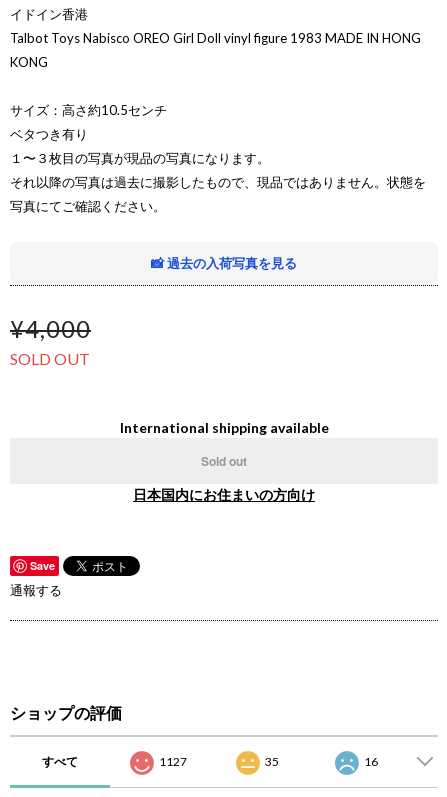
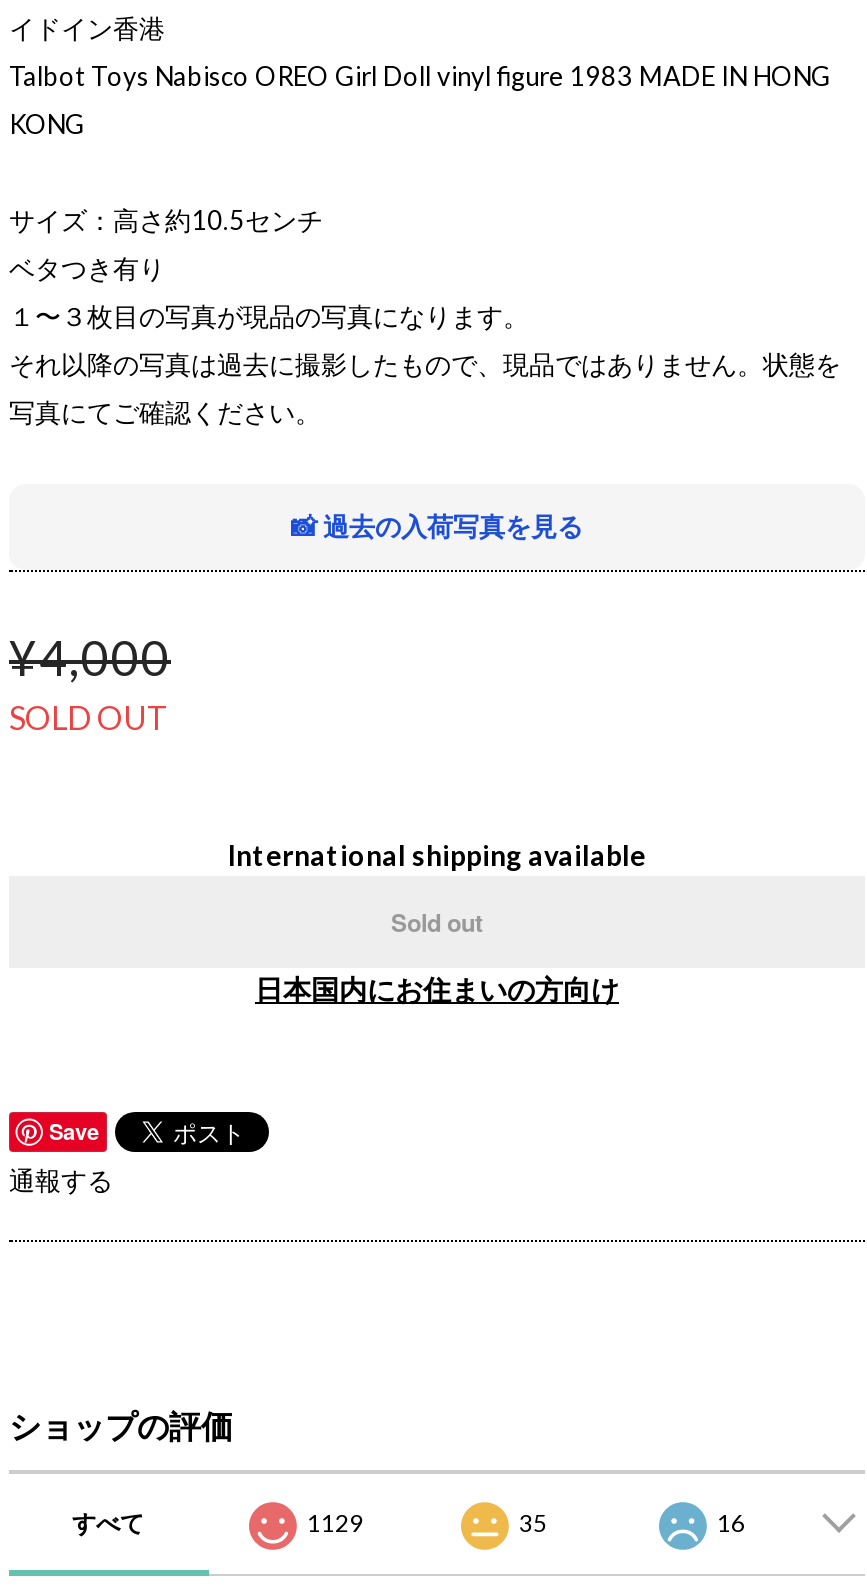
[159,754,187,769] 1127 -> [307,1508,363,1538] 1129

